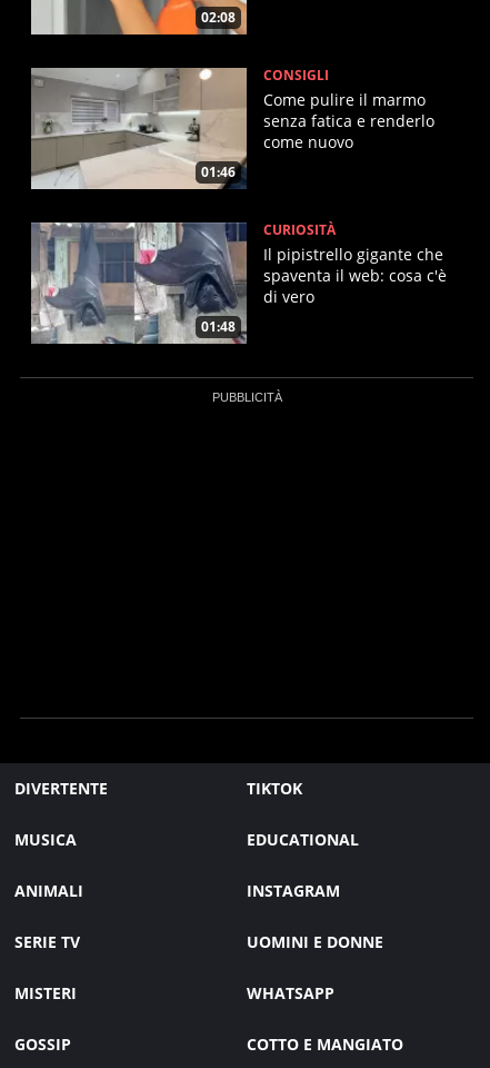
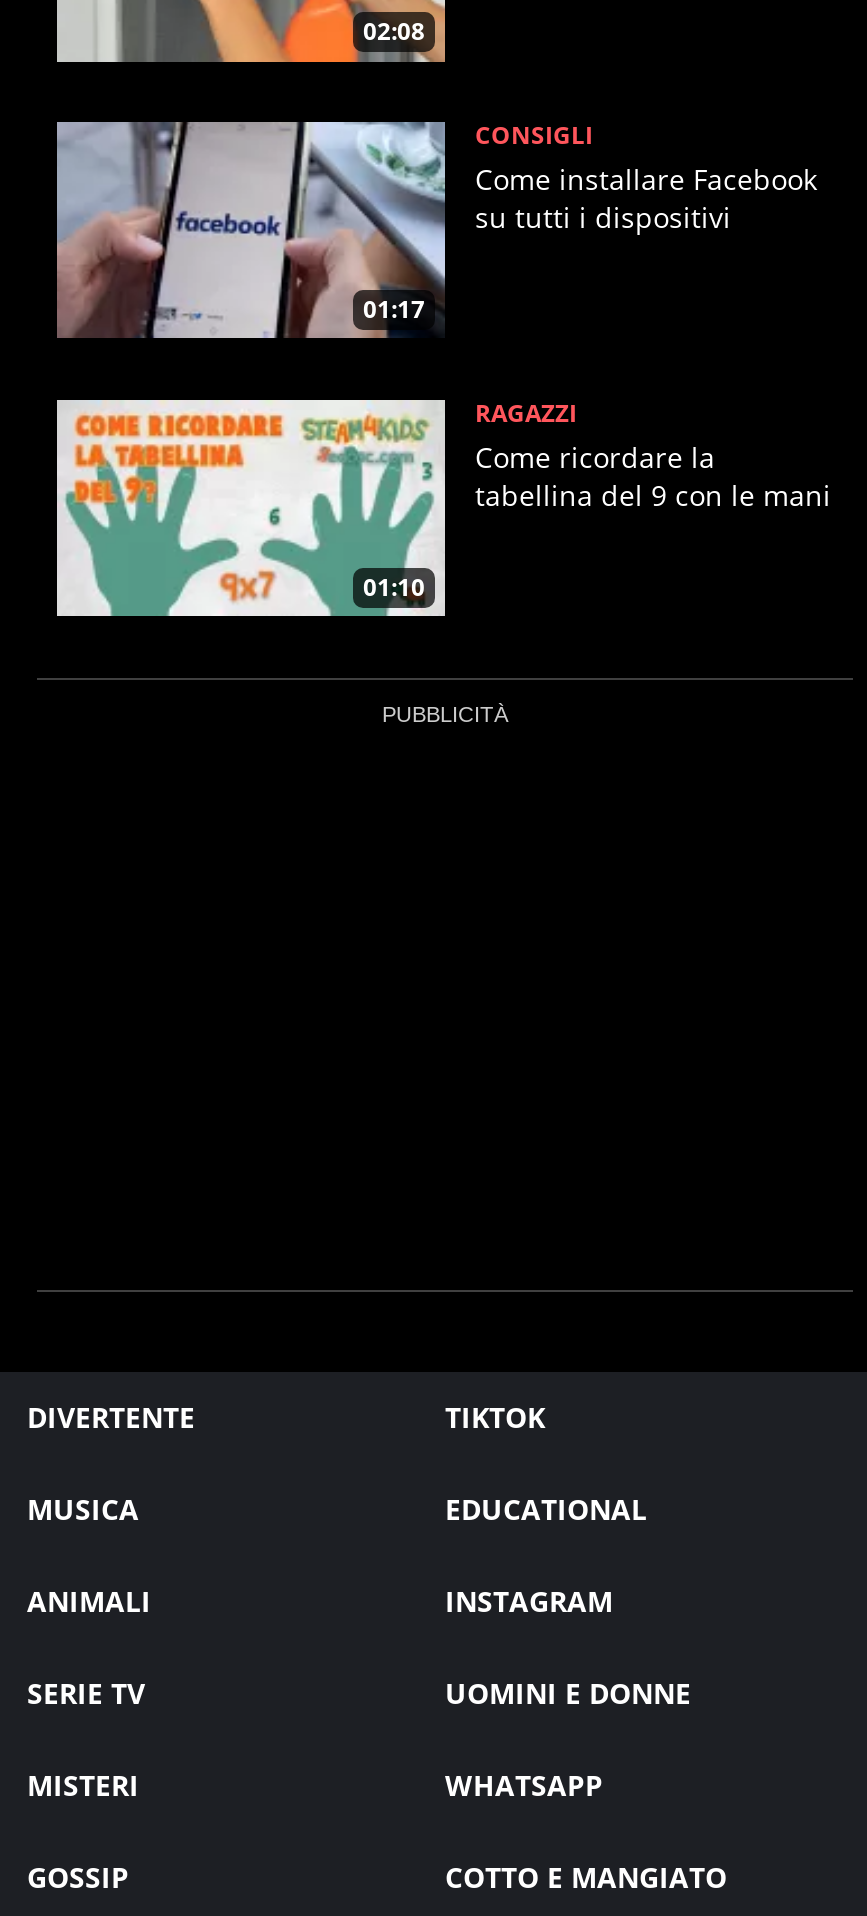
[30,67,248,190] [image] | 01:46 -> [57,120,447,340] [image] | 01:17
[263,89,434,152] Come pulire il marmo | senza fatica e renderlo | come nuovo -> [475,159,817,235] Come installare Facebook | su tutti i dispositivi
[30,221,248,345] [image] | 01:48 -> [57,398,447,618] [image] | 01:10
[263,220,447,307] CURIOSITÀ | Il pipistrello gigante che | spaventa il web: cosa c'è | di vero -> [475,395,831,513] RAGAZZI | Come ricordare la | tabellina del 9 con le mani

